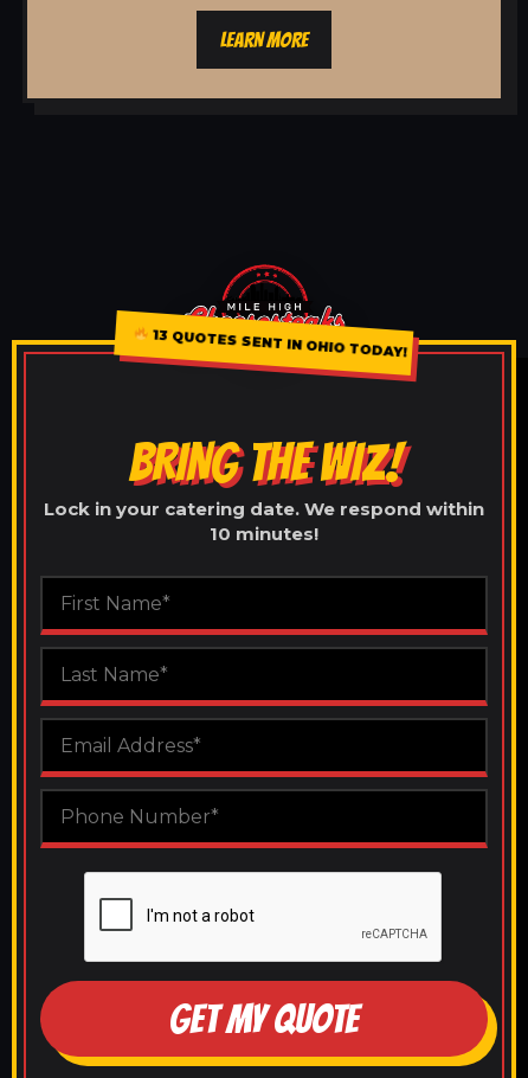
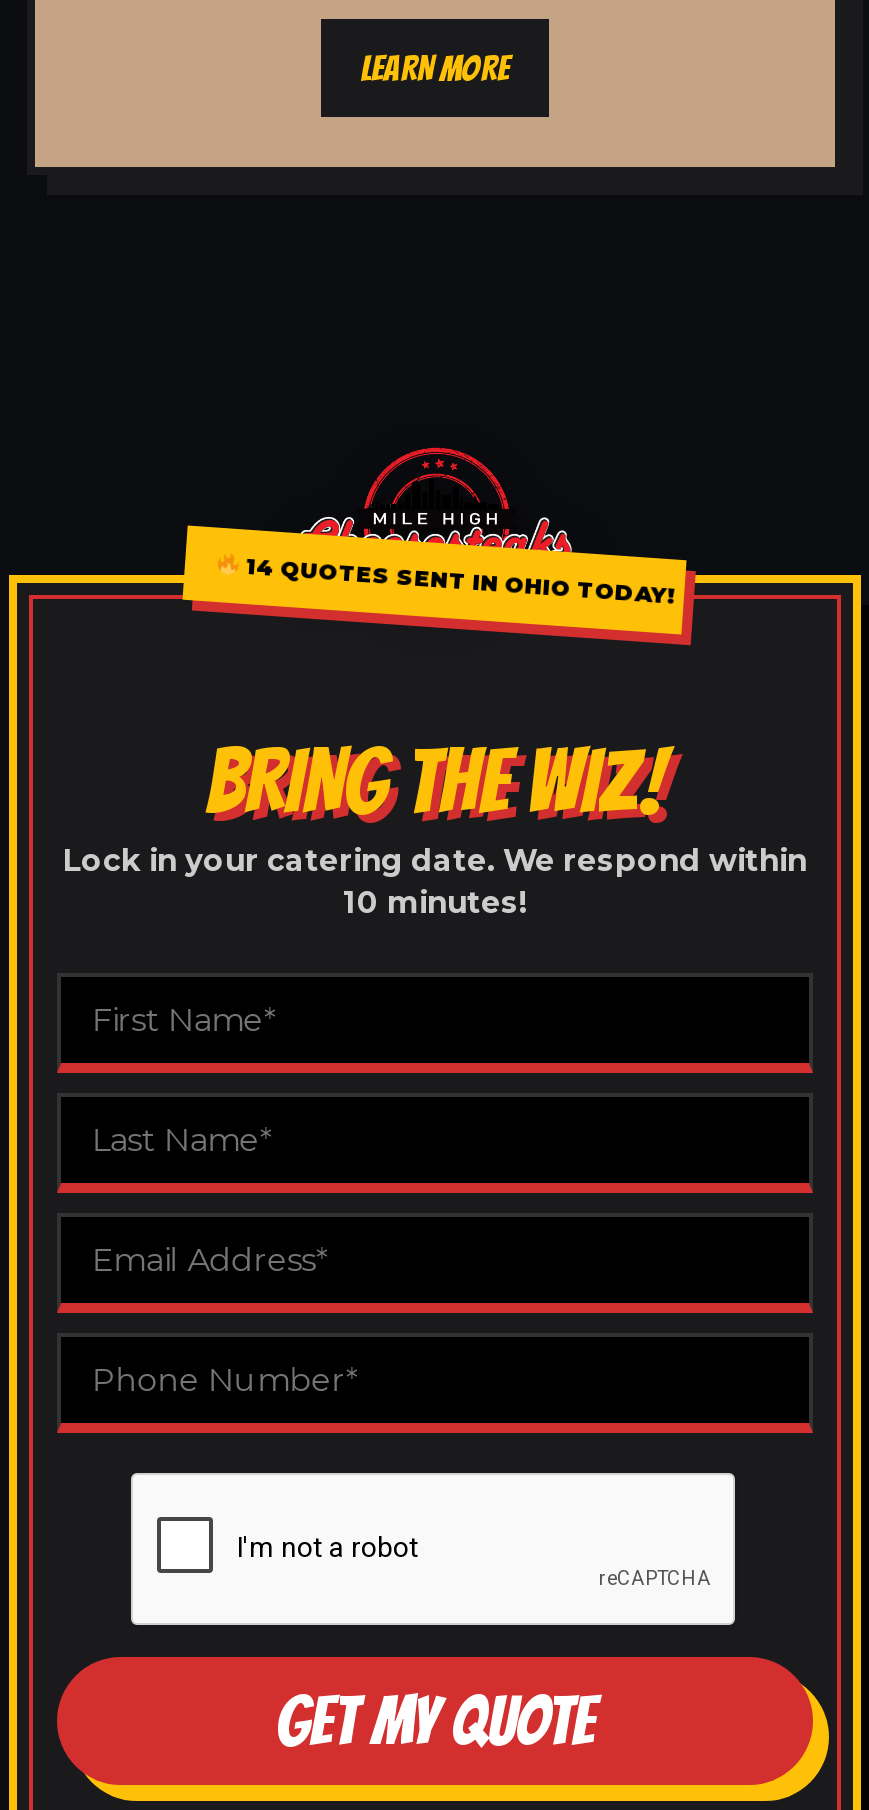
[153,326,406,360] 13 QUOTES SENT IN OHIO TODAY! -> [245,551,679,610] 14 QUOTES SENT IN OHIO TODAY!

